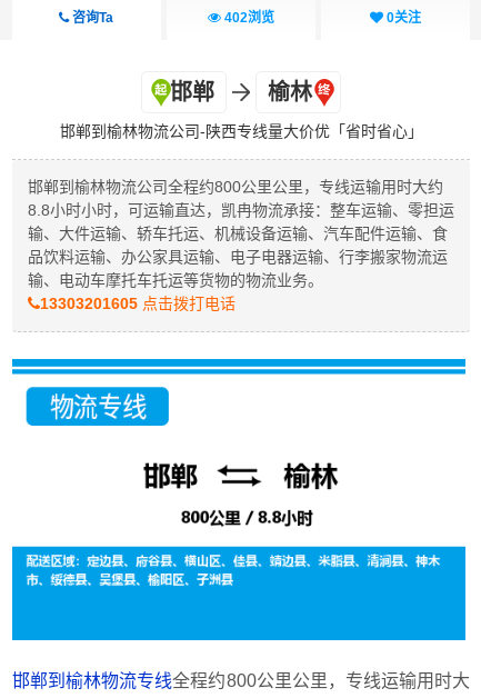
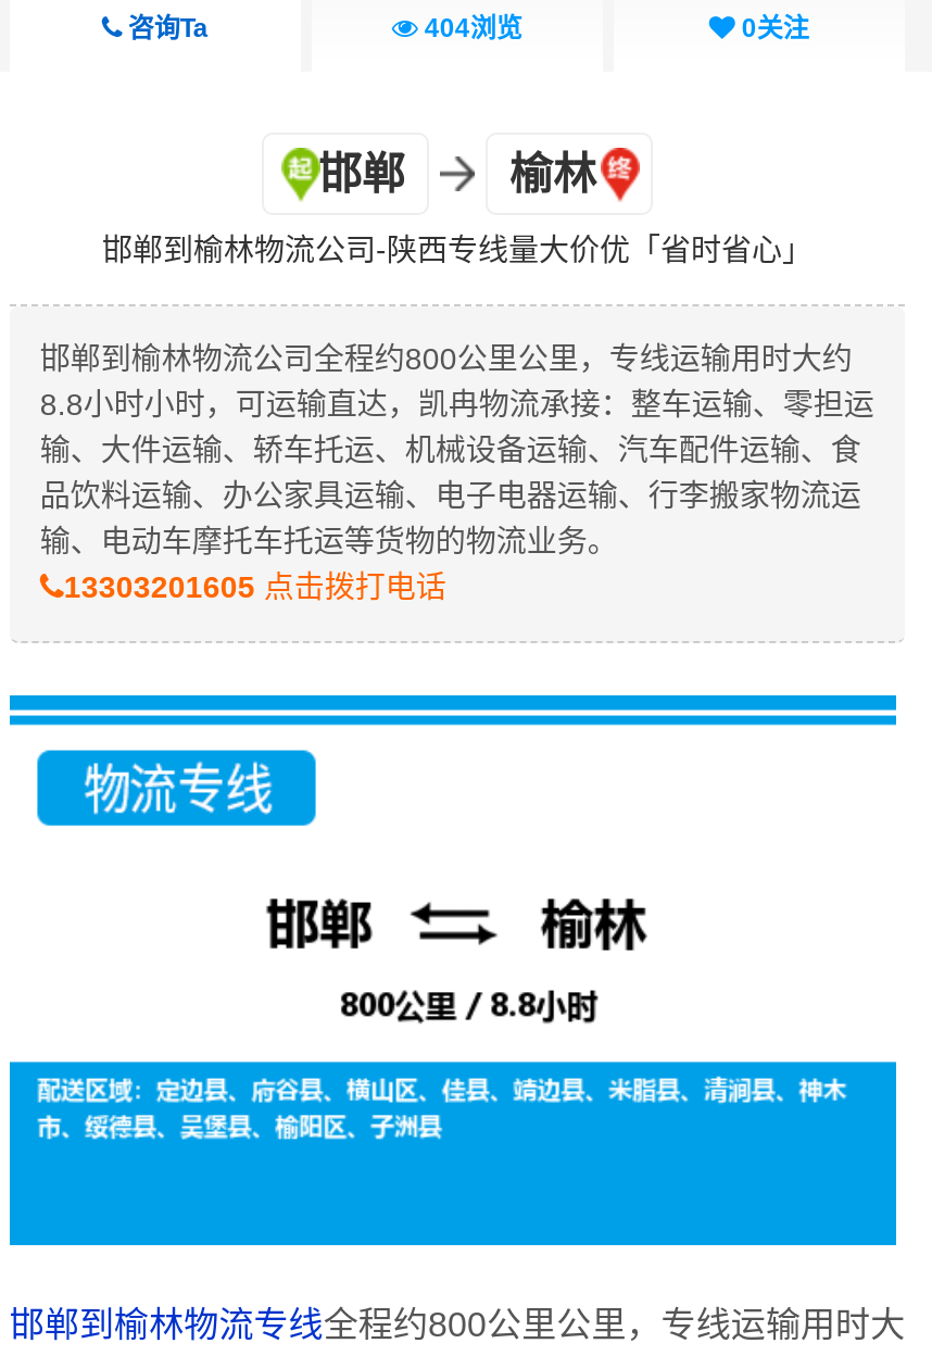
[224,10,274,26] 402浏览 -> [425,13,522,43] 404浏览

